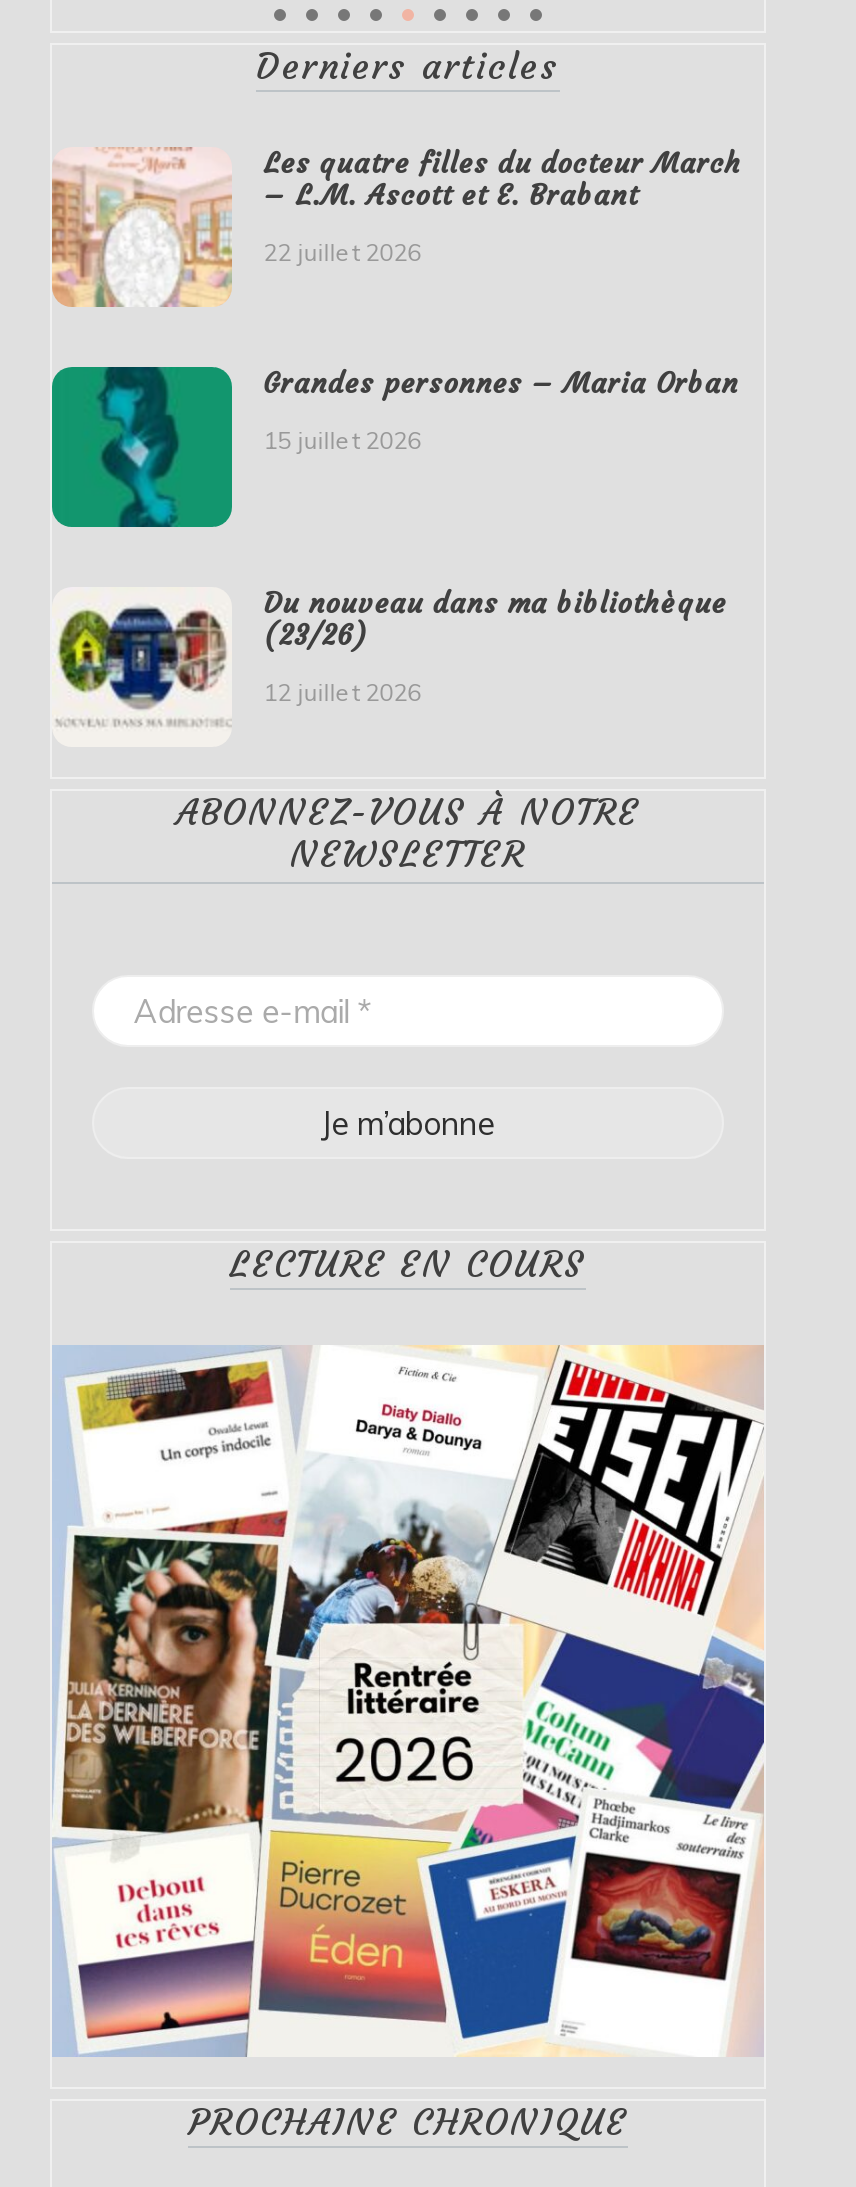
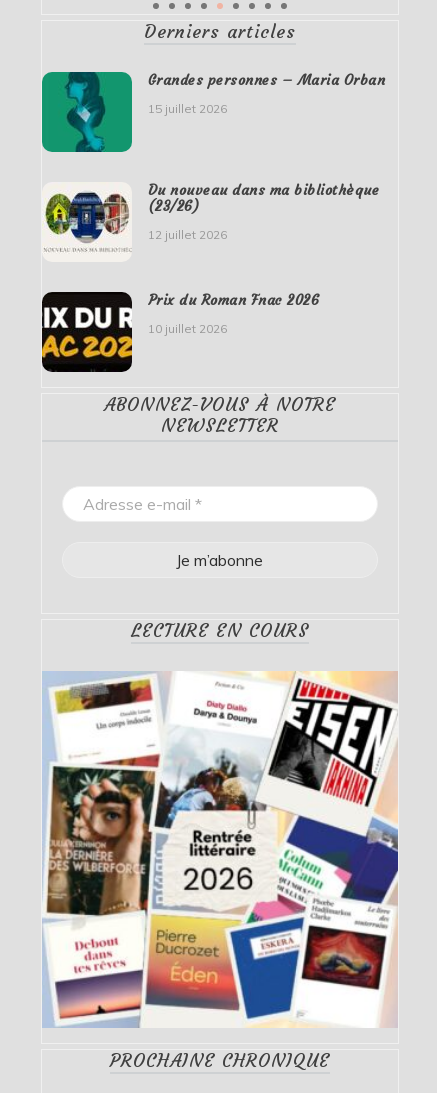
[50,144,742,307] [image] | Les quatre filles du docteur March | – L.M. Ascott et E. Brabant | 22 juillet 2026 -> none
moved [50,364,739,729] -> [41,71,385,254]: [image] | Grandes personnes – Maria Orban | 15 juillet 2026 | Du nouveau dans ma bibliothèque | (23/26) | 12 juillet 2026
none -> [41,291,319,373] [image] | Prix du Roman Fnac 2026 | 10 juillet 2026

